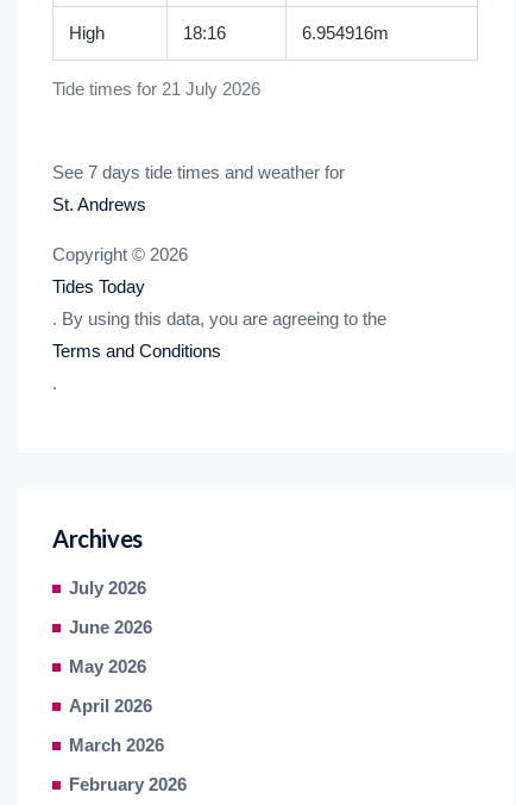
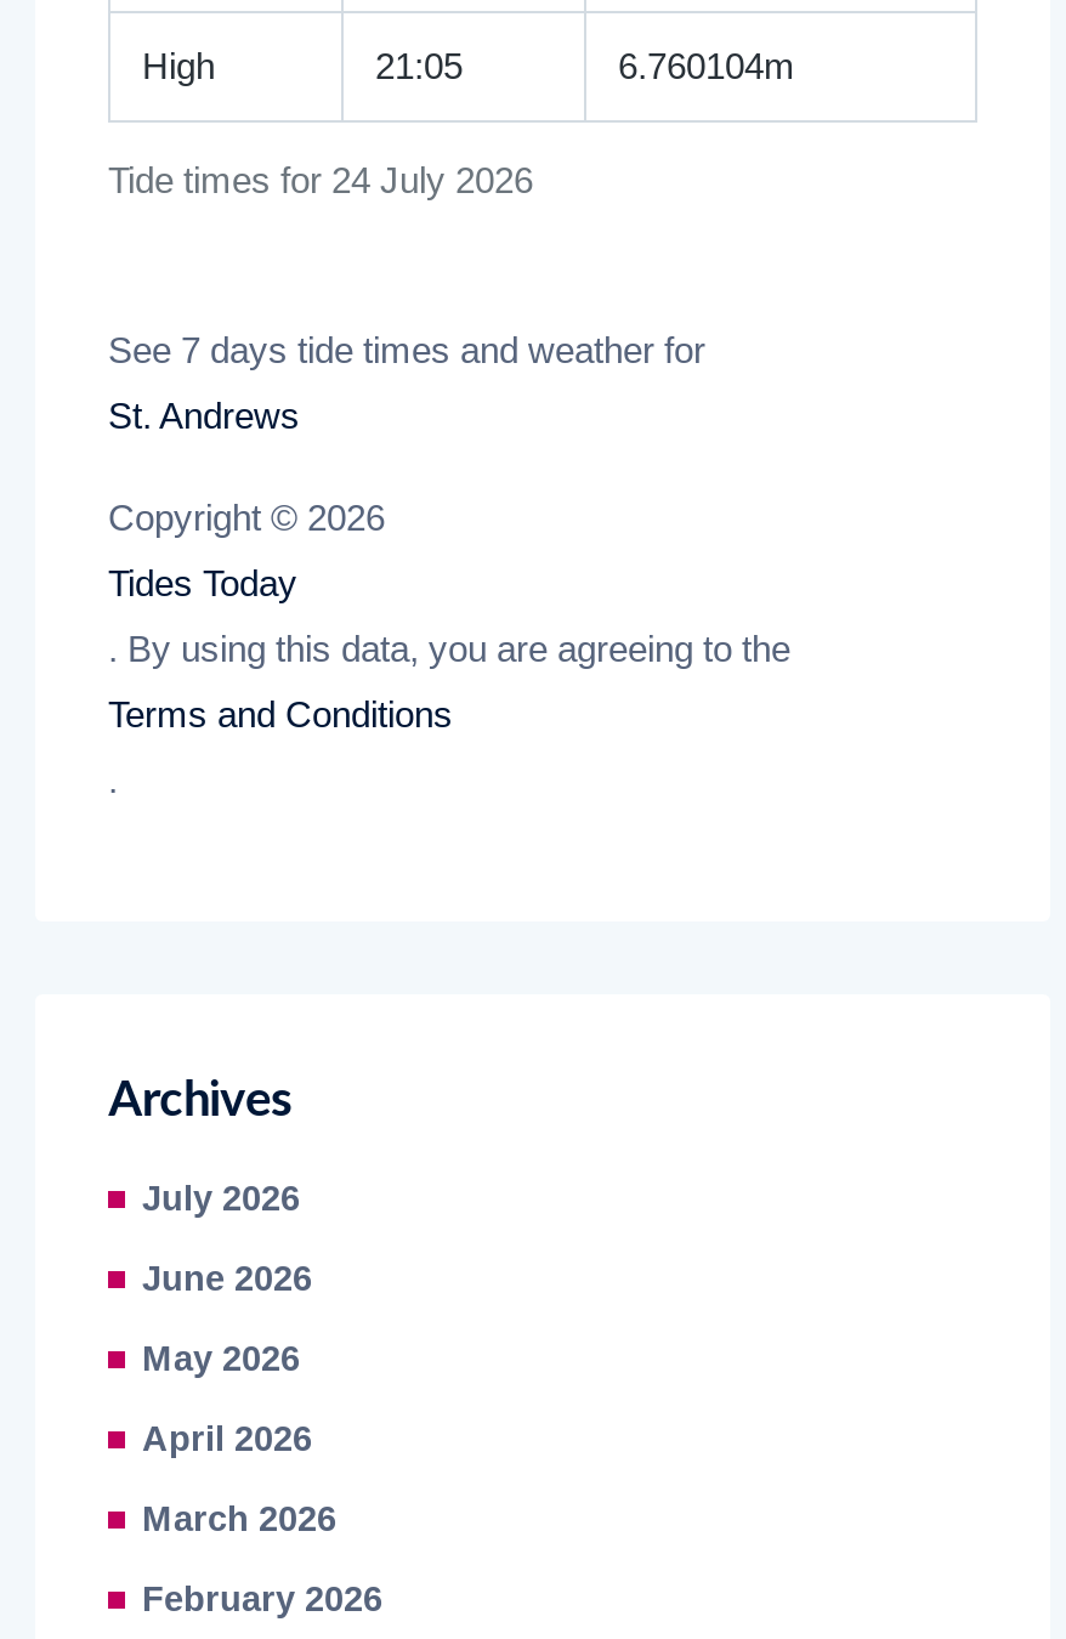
[183,23,389,43] 18:16 | 6.954916m -> [375,45,795,86] 21:05 | 6.760104m
[52,79,260,99] Tide times for 21 July 2026 -> [108,159,533,200] Tide times for 24 July 2026

